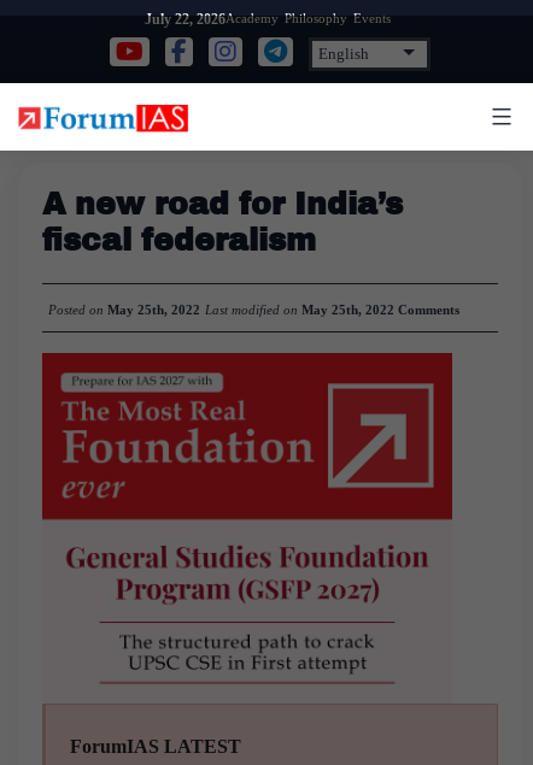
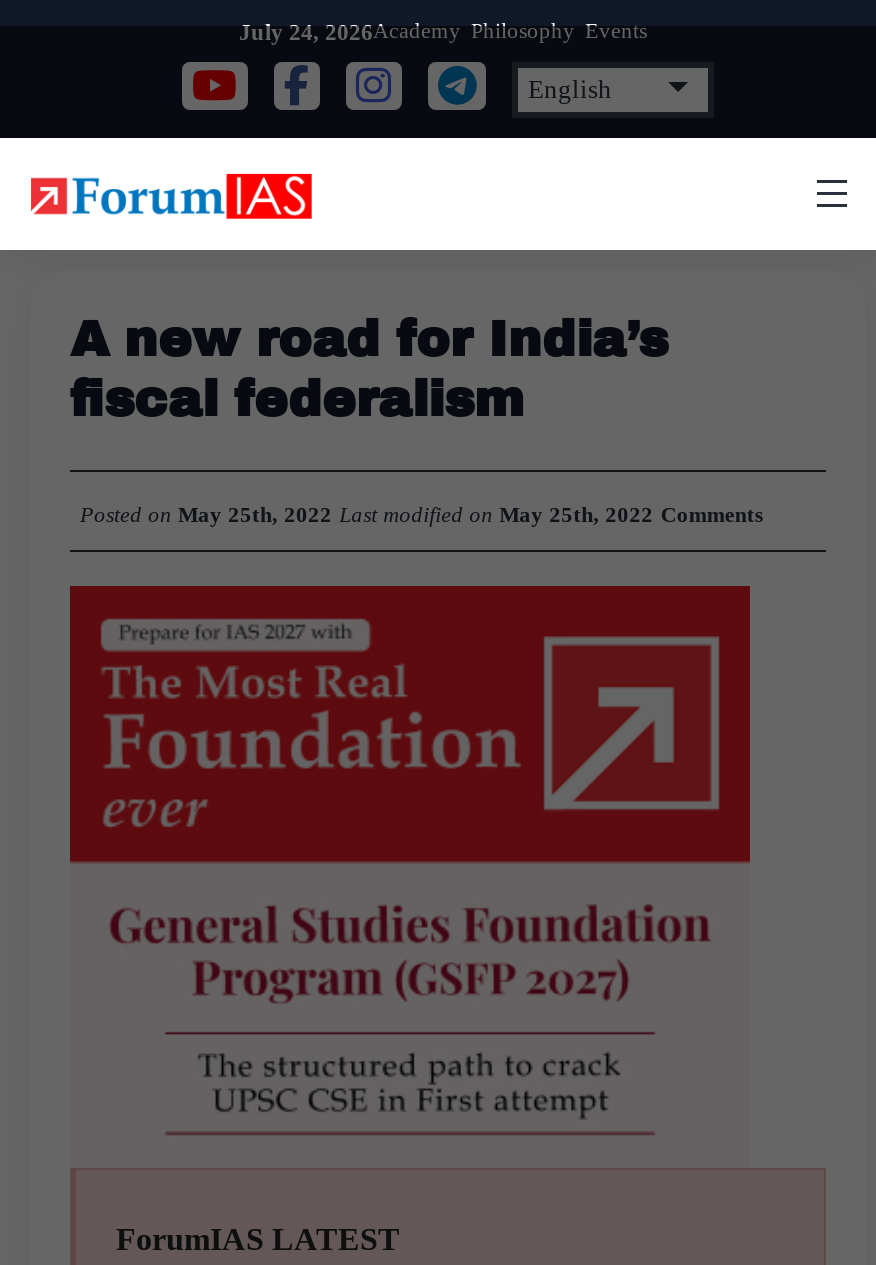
[144,11,390,27] July 22, 2026Academy Philosophy Events -> [239,18,647,44] July 24, 2026Academy Philosophy Events

